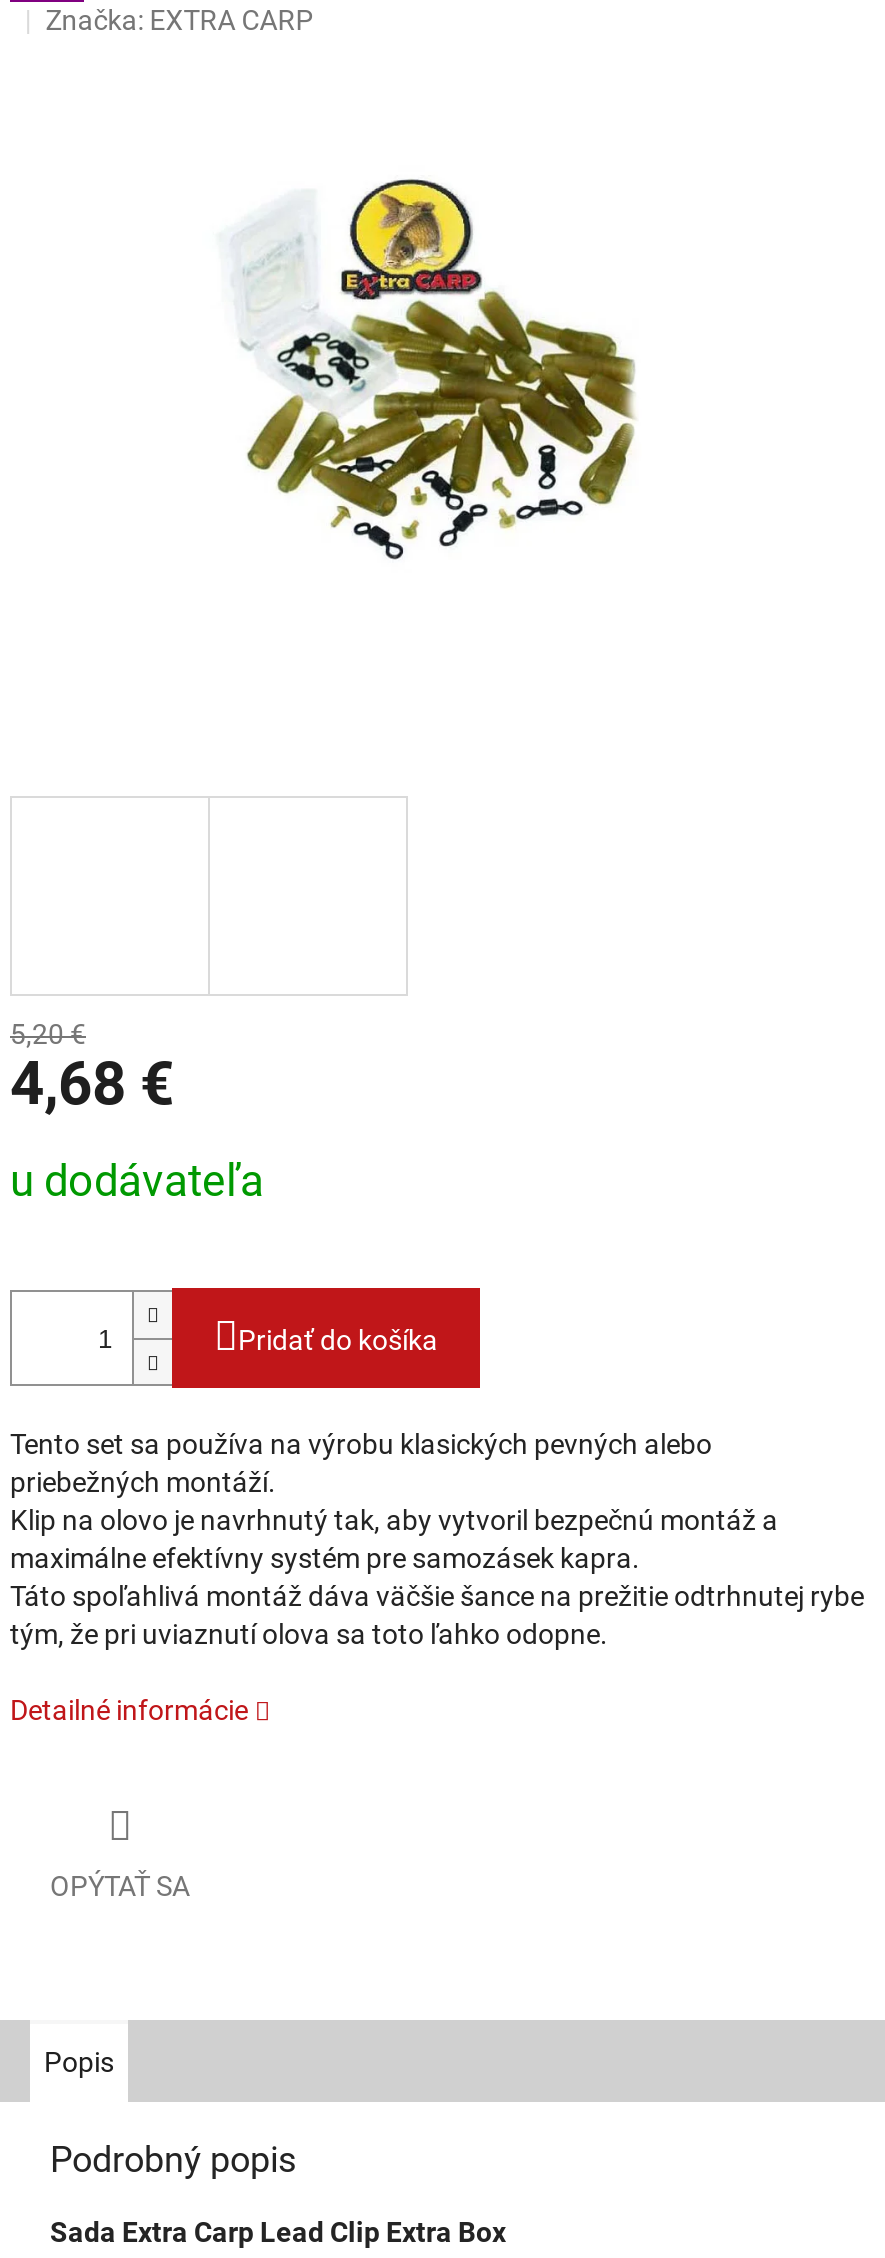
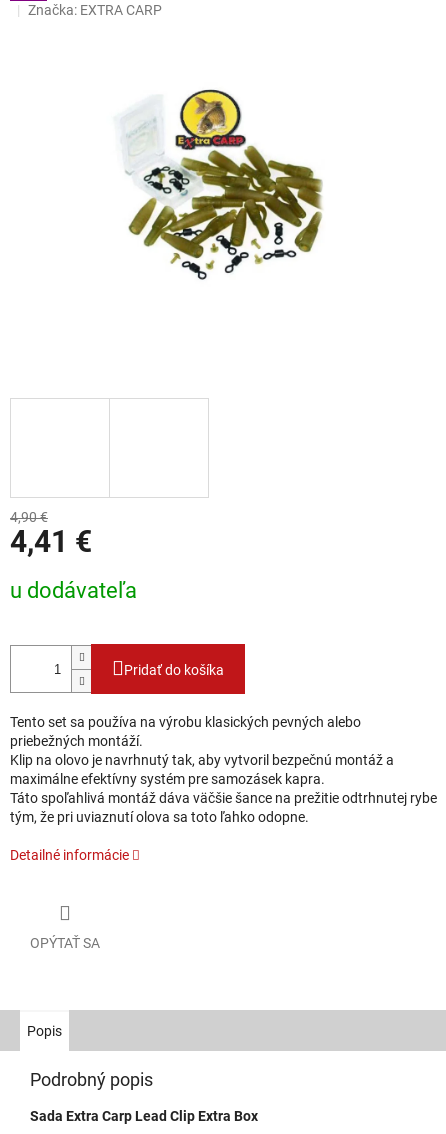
[10,1019,86,1051] 5,20 € -> [10,509,48,525] 4,90 €
[10,1049,174,1119] 4,68 € -> [10,524,92,559] 4,41 €

